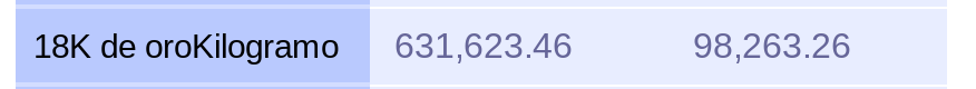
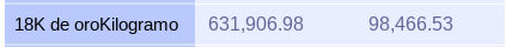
[33,28,573,66] 18K de oroKilogramo 631,623.46 -> [14,15,304,35] 18K de oroKilogramo 631,906.98
[693,28,851,66] 98,263.26 -> [368,15,453,35] 98,466.53

